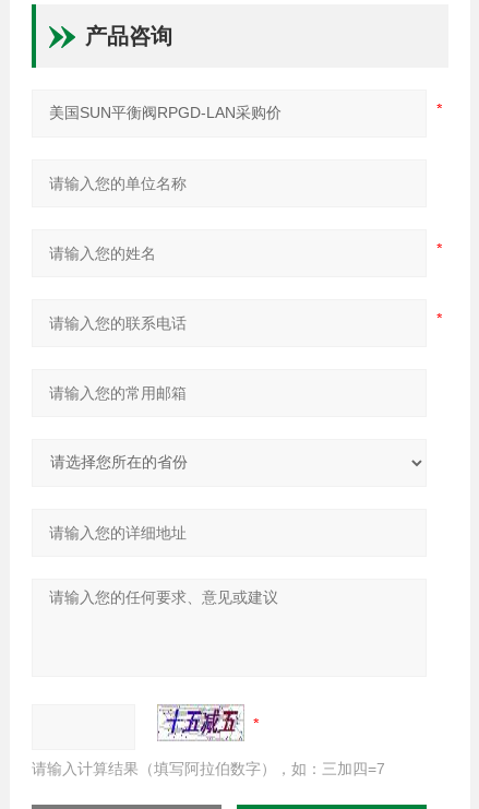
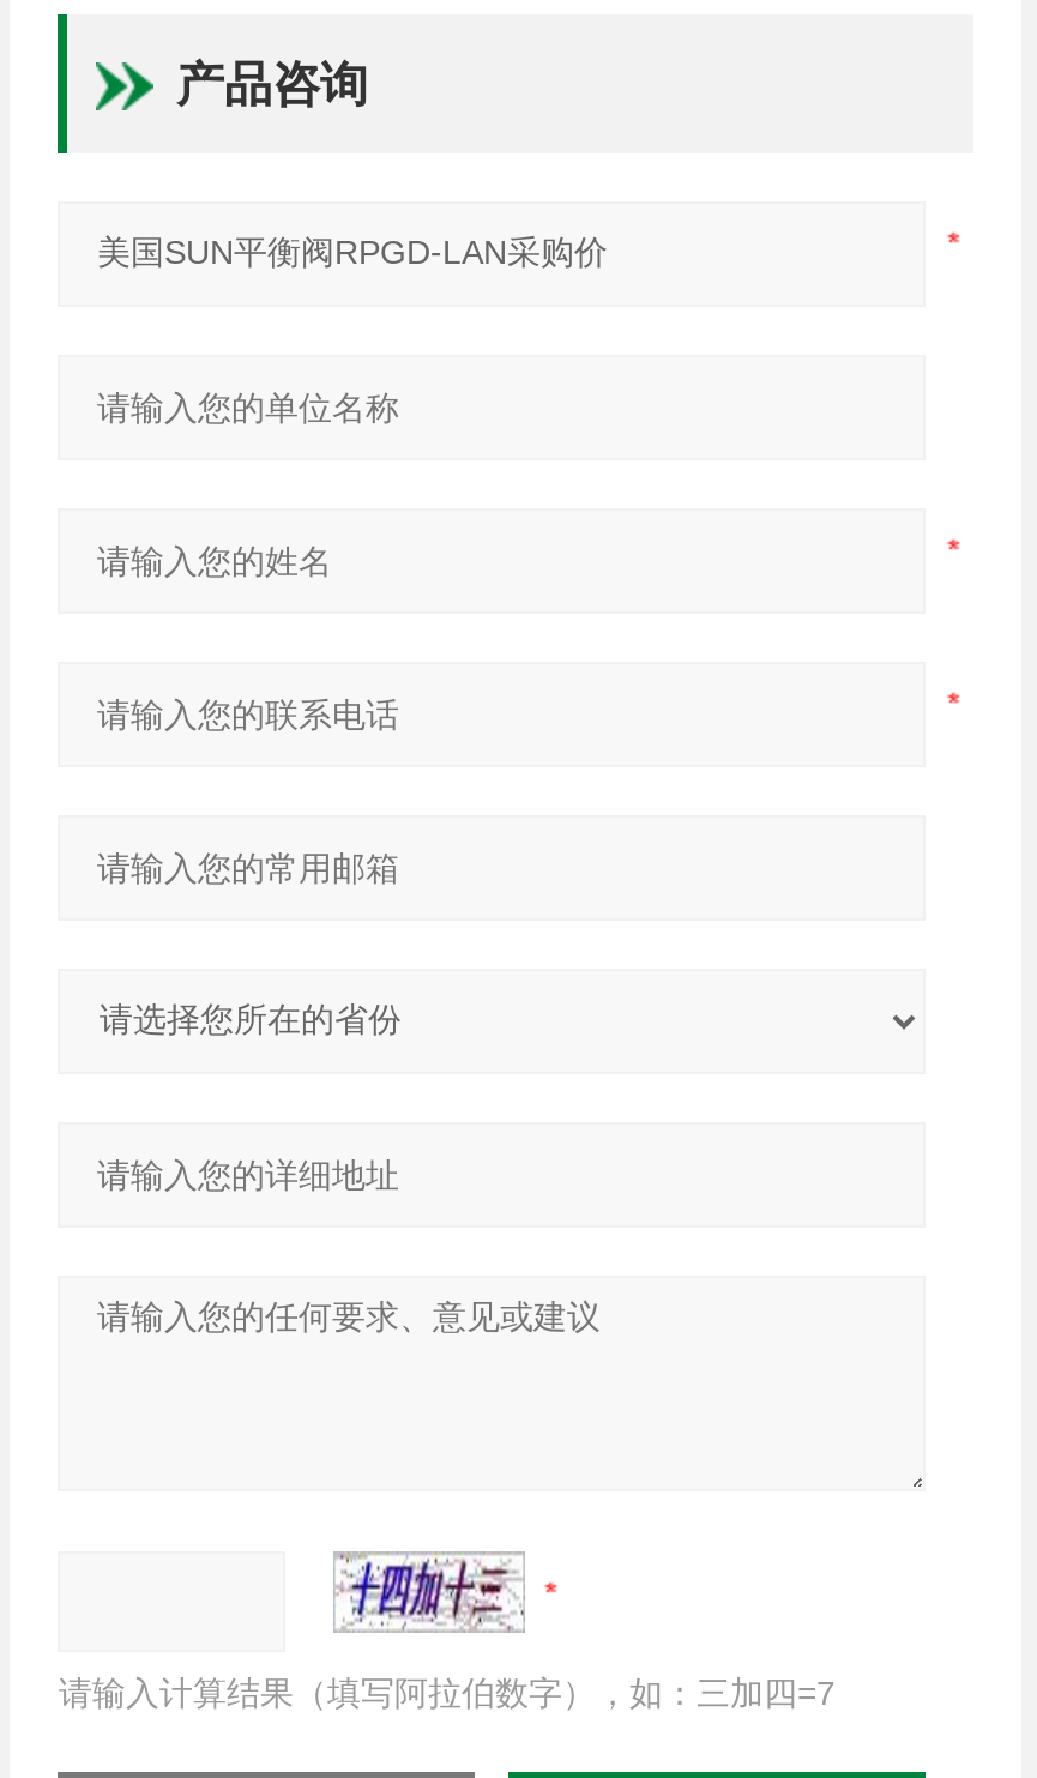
[157,705,243,741] [image] -> [336,1554,523,1631] [image]

